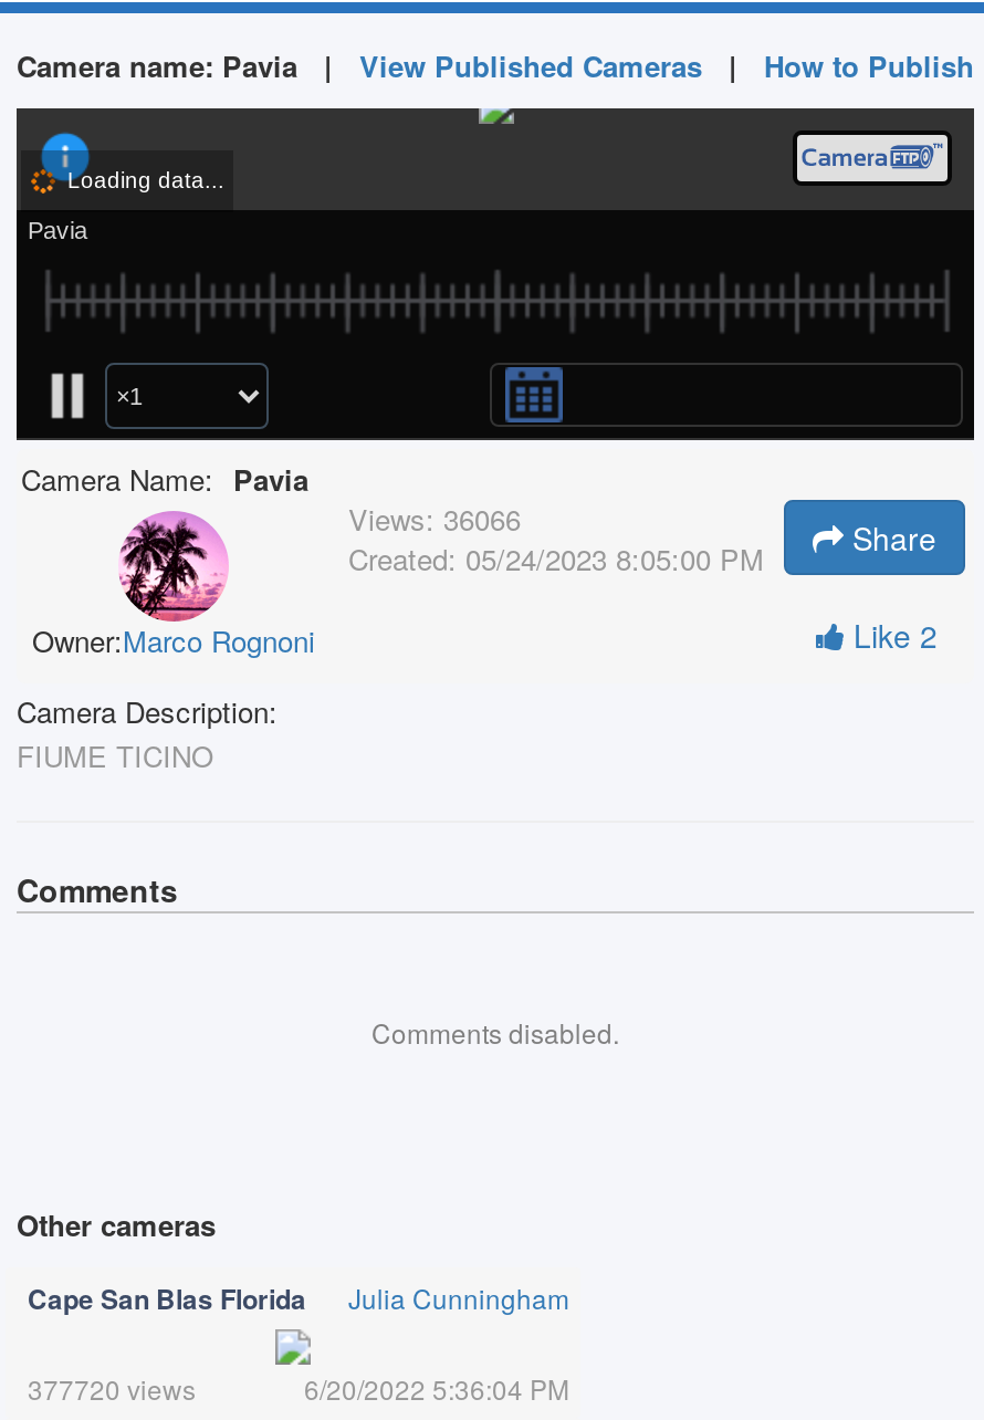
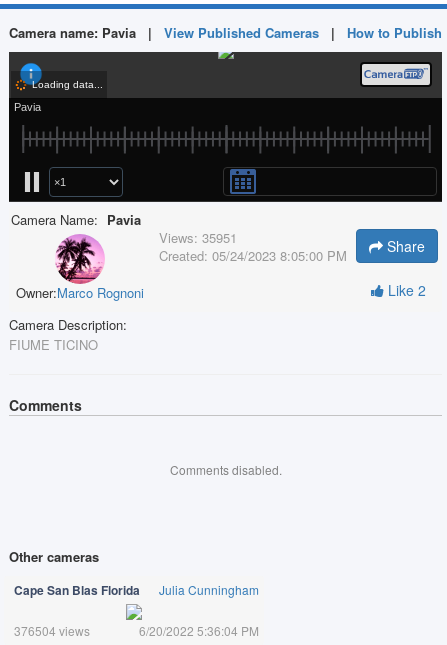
[348,498,521,540] Views: 36066 -> [159,228,237,247] Views: 35951
[28,1369,196,1407] 377720 views -> [14,622,90,639] 376504 views

